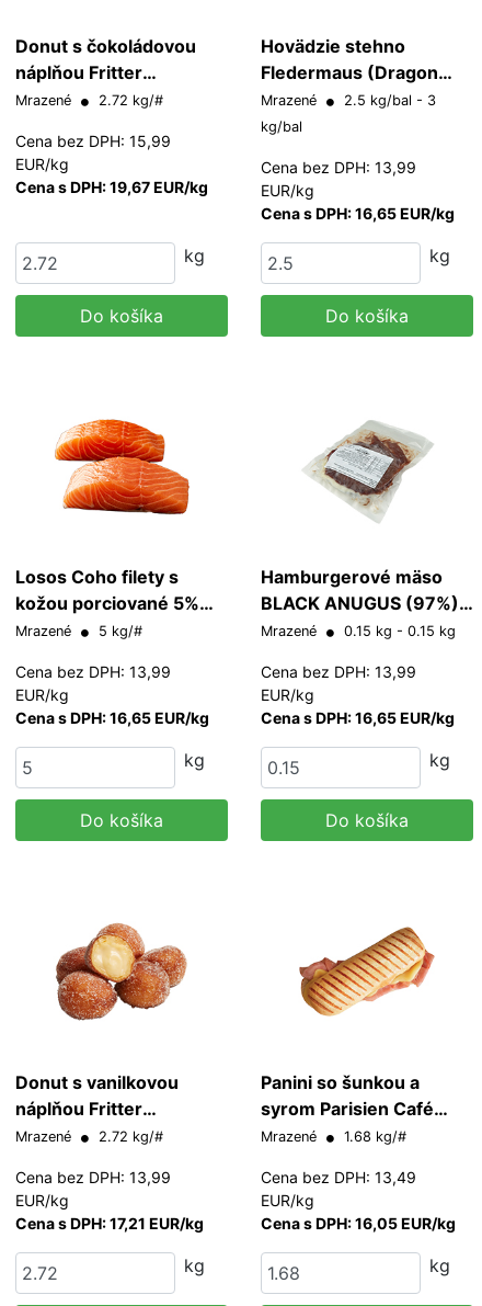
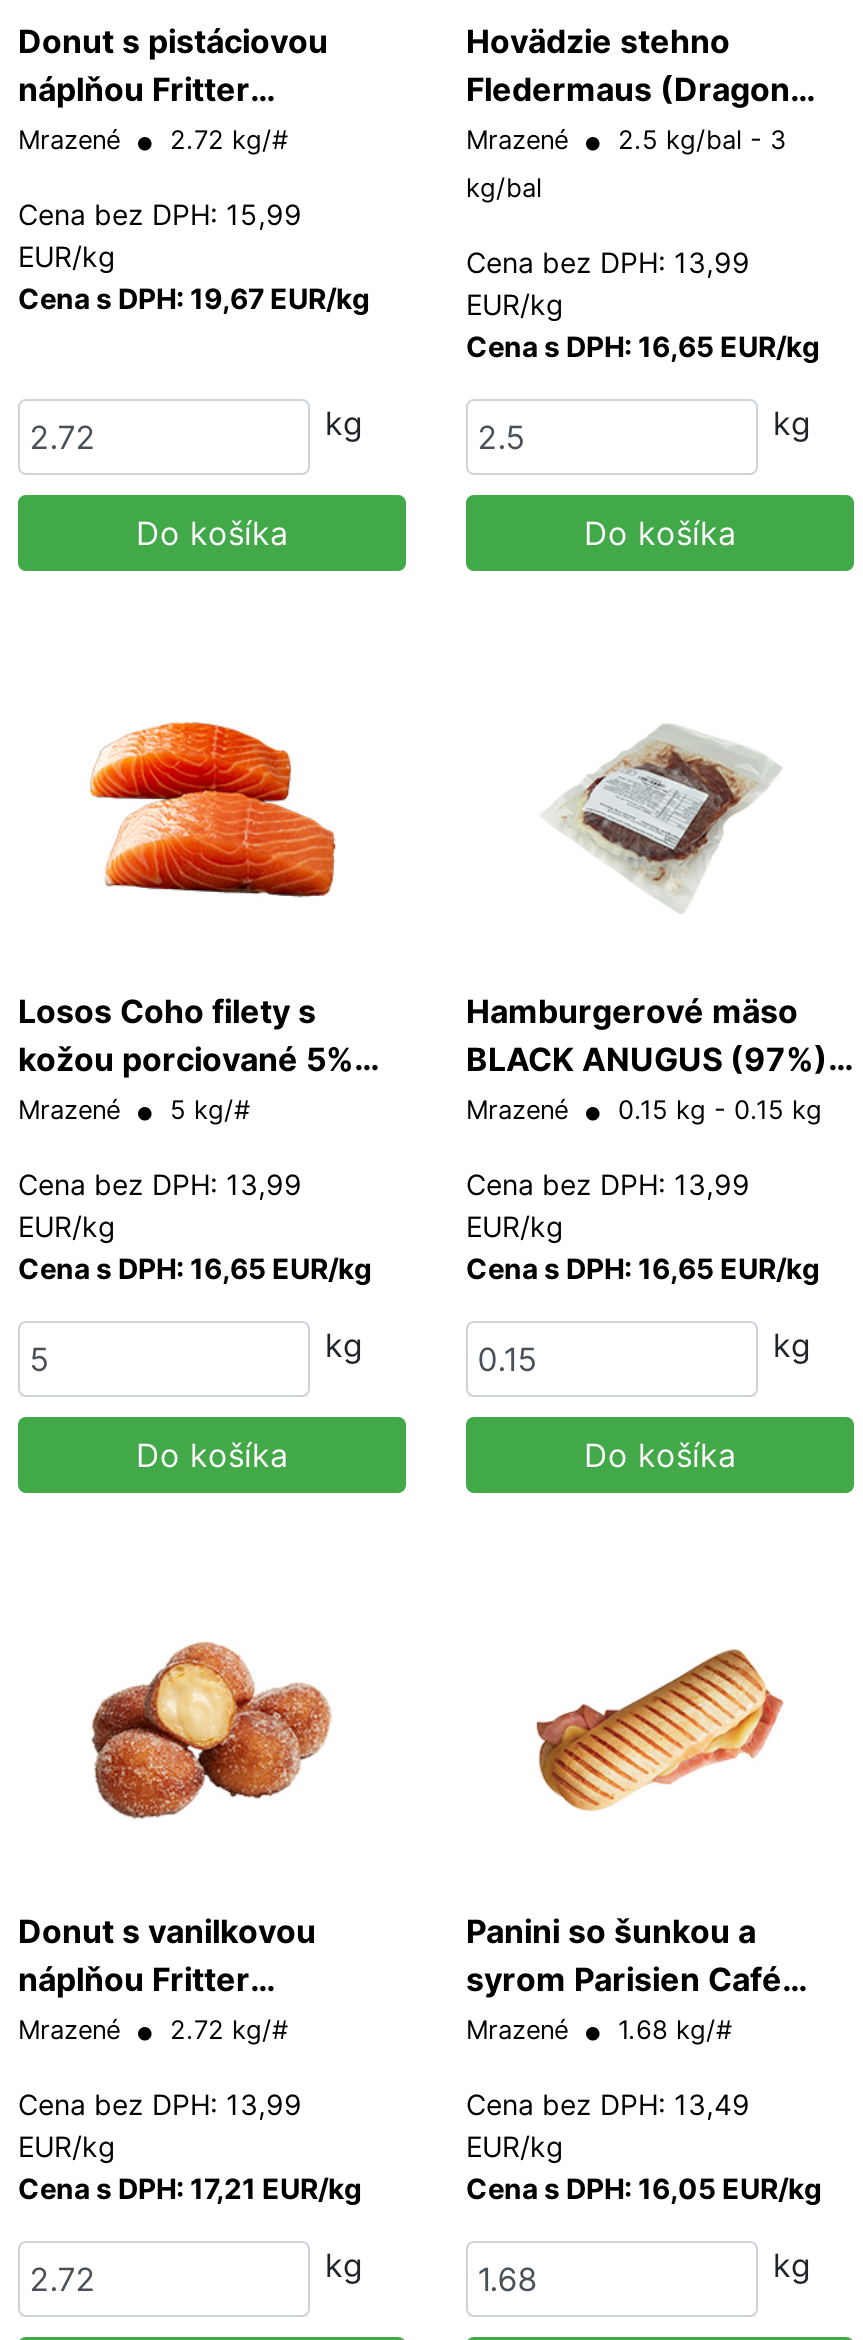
[15,35,196,57] Donut s čokoládovou -> [18,21,328,61] Donut s pistáciovou

